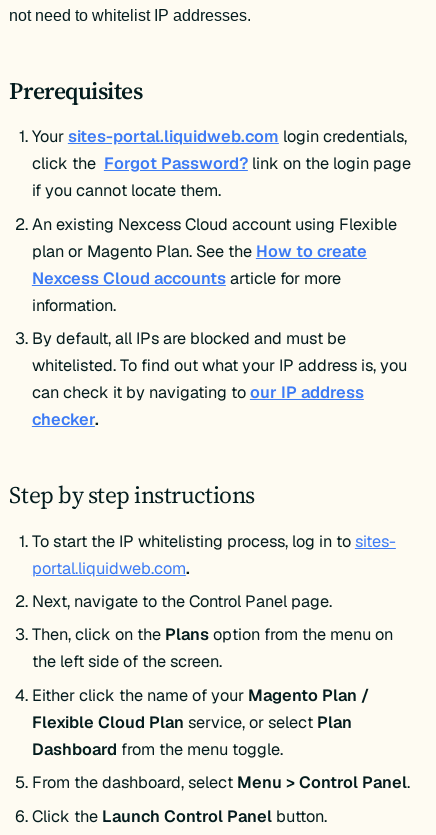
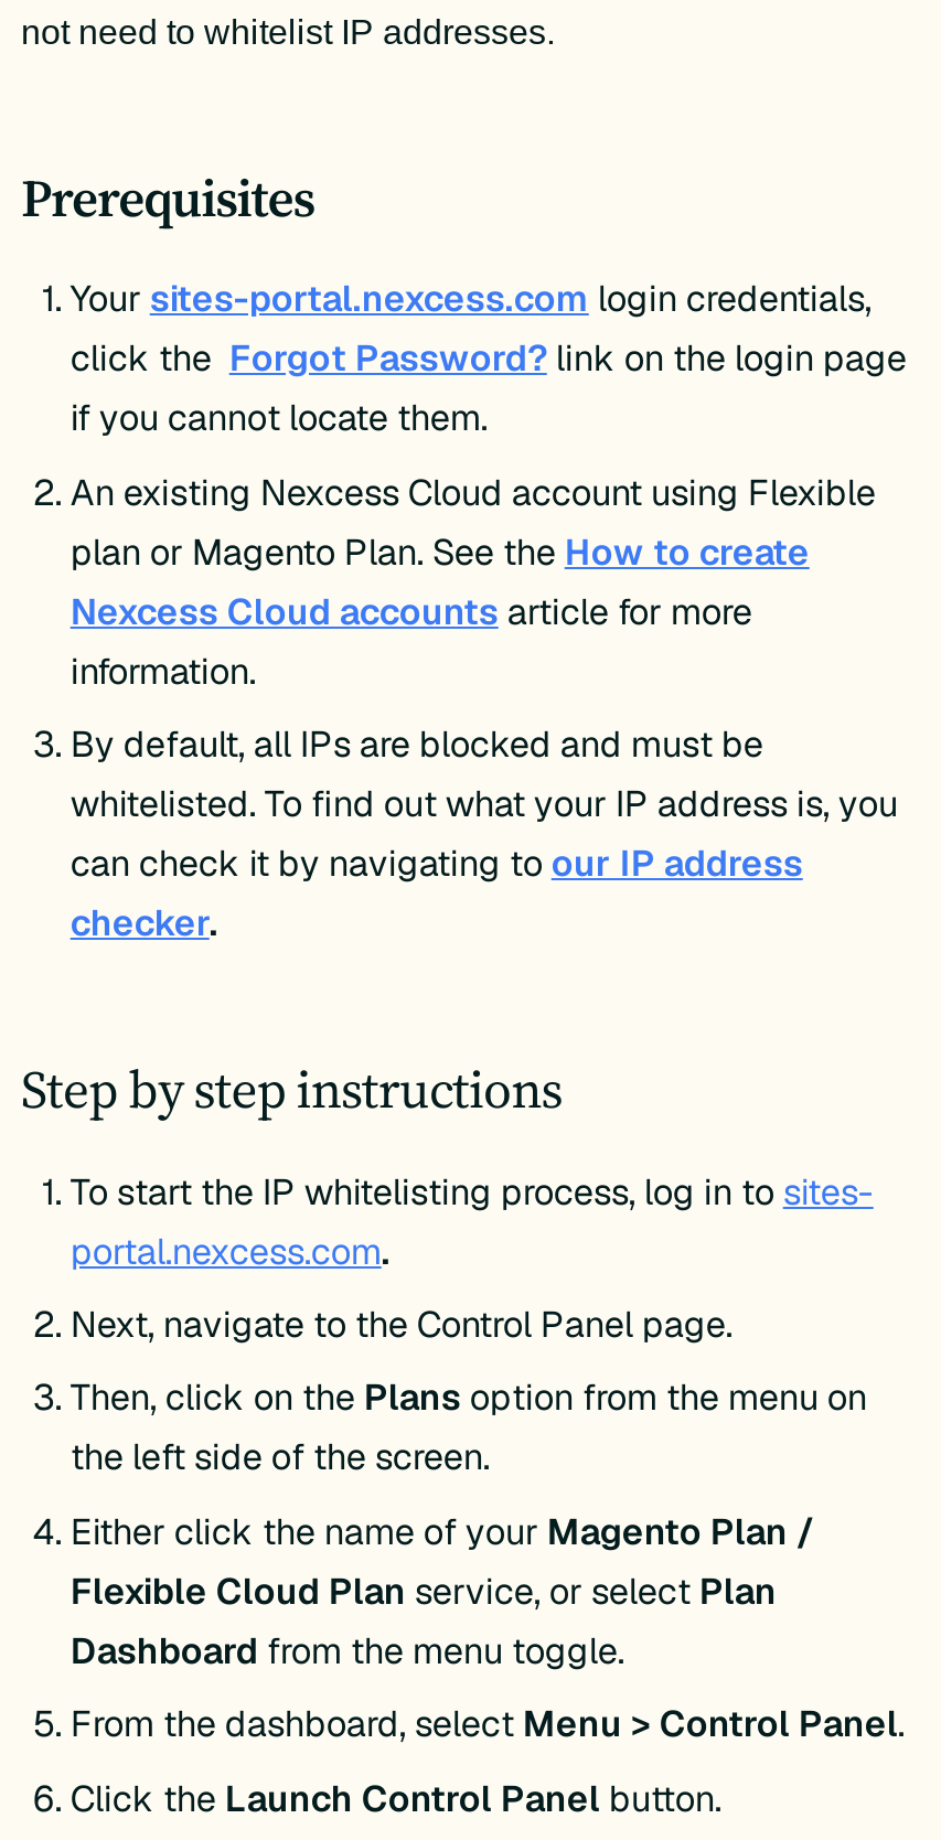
[32,126,407,147] Your sites-portal.liquidweb.com login credentials, -> [70,277,871,323] Your sites-portal.nexcess.com login credentials,
[32,558,190,579] portal.liquidweb.com. -> [70,1228,390,1274] portal.nexcess.com.

